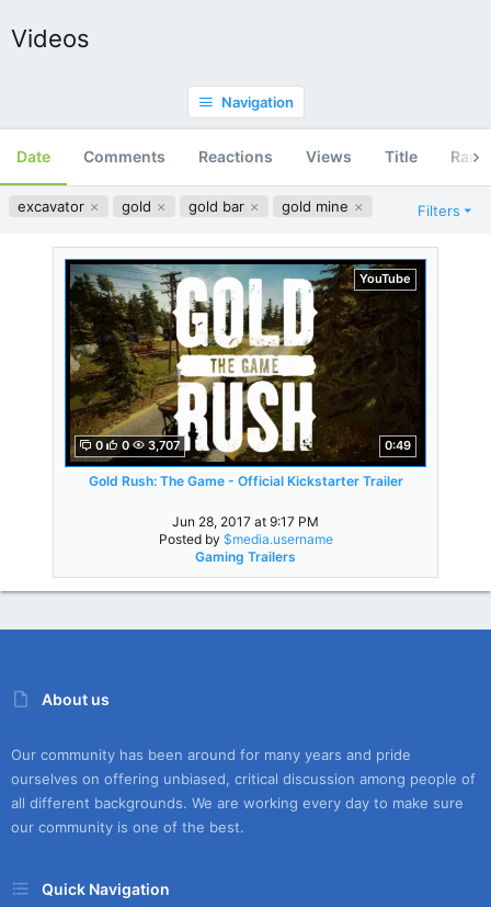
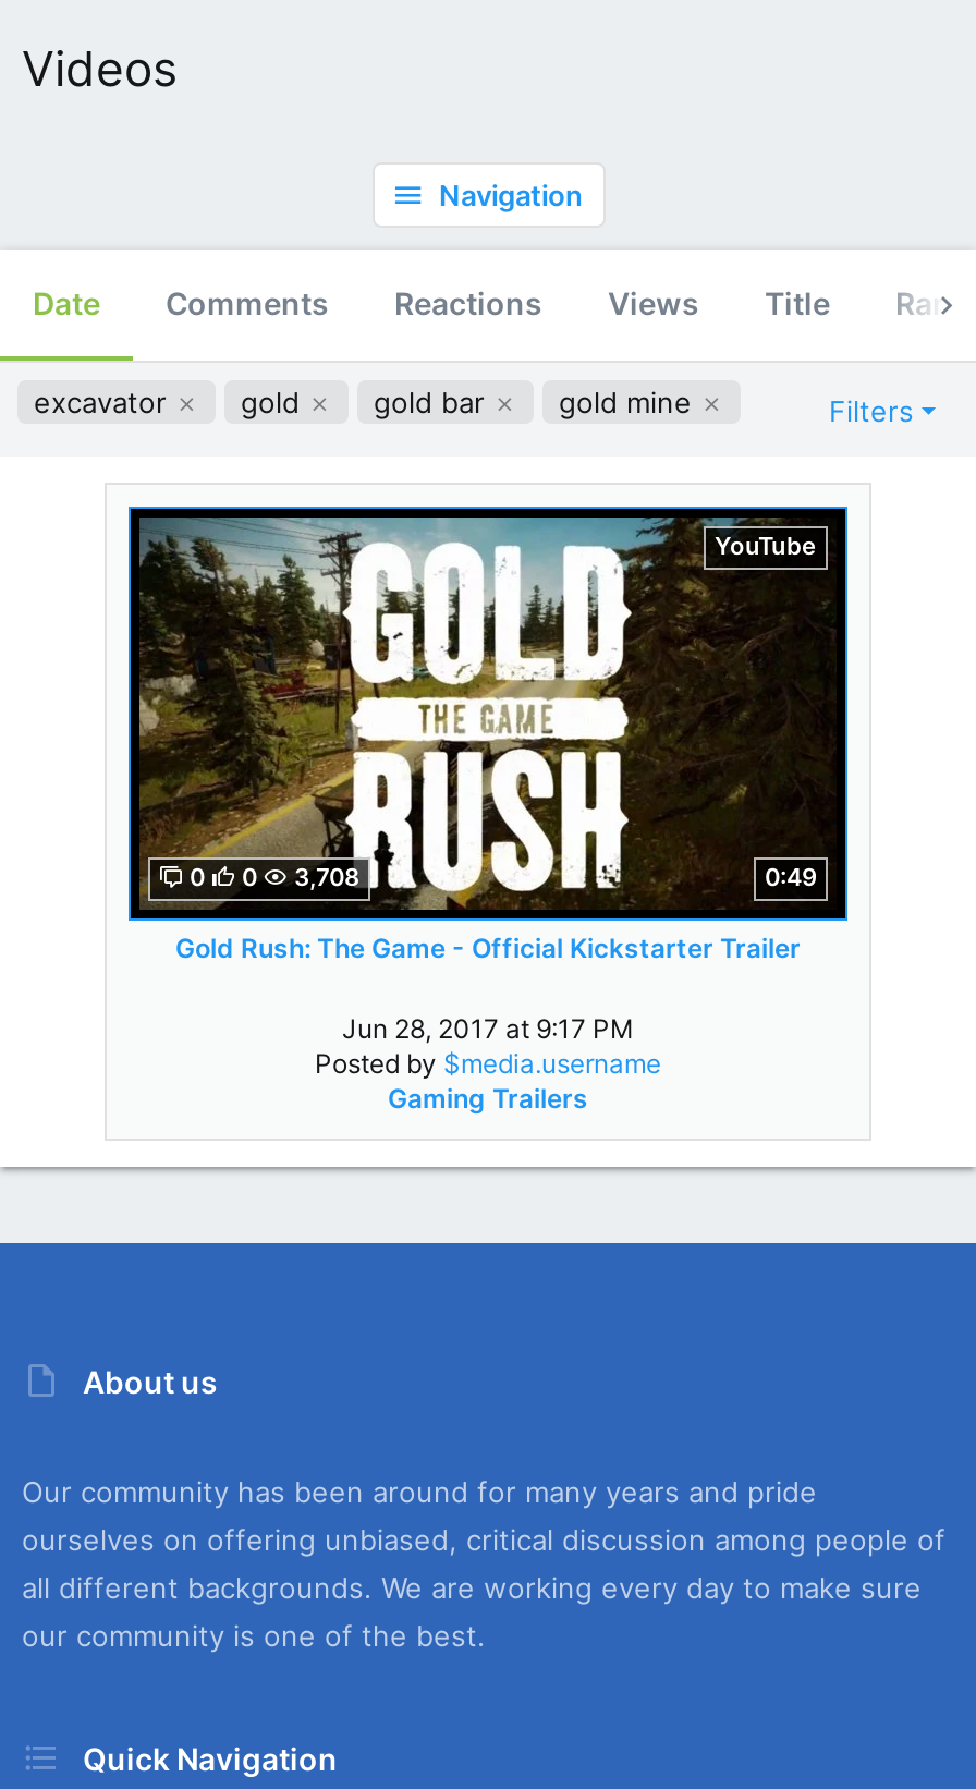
[92,438,180,453] 0 0 3,707 -> [183,862,359,892] 0 0 3,708

